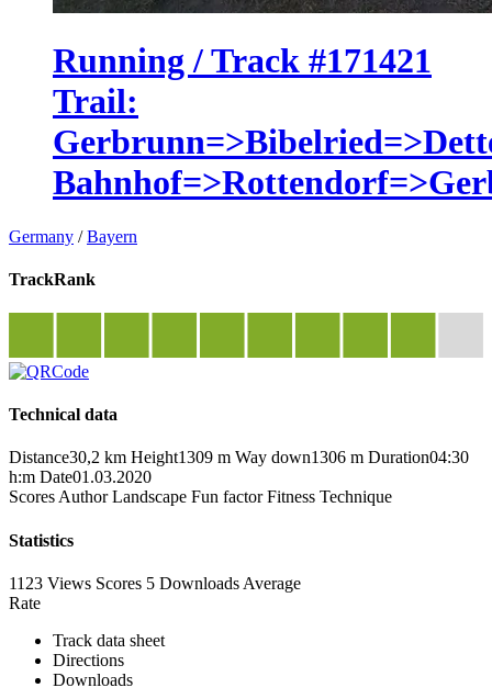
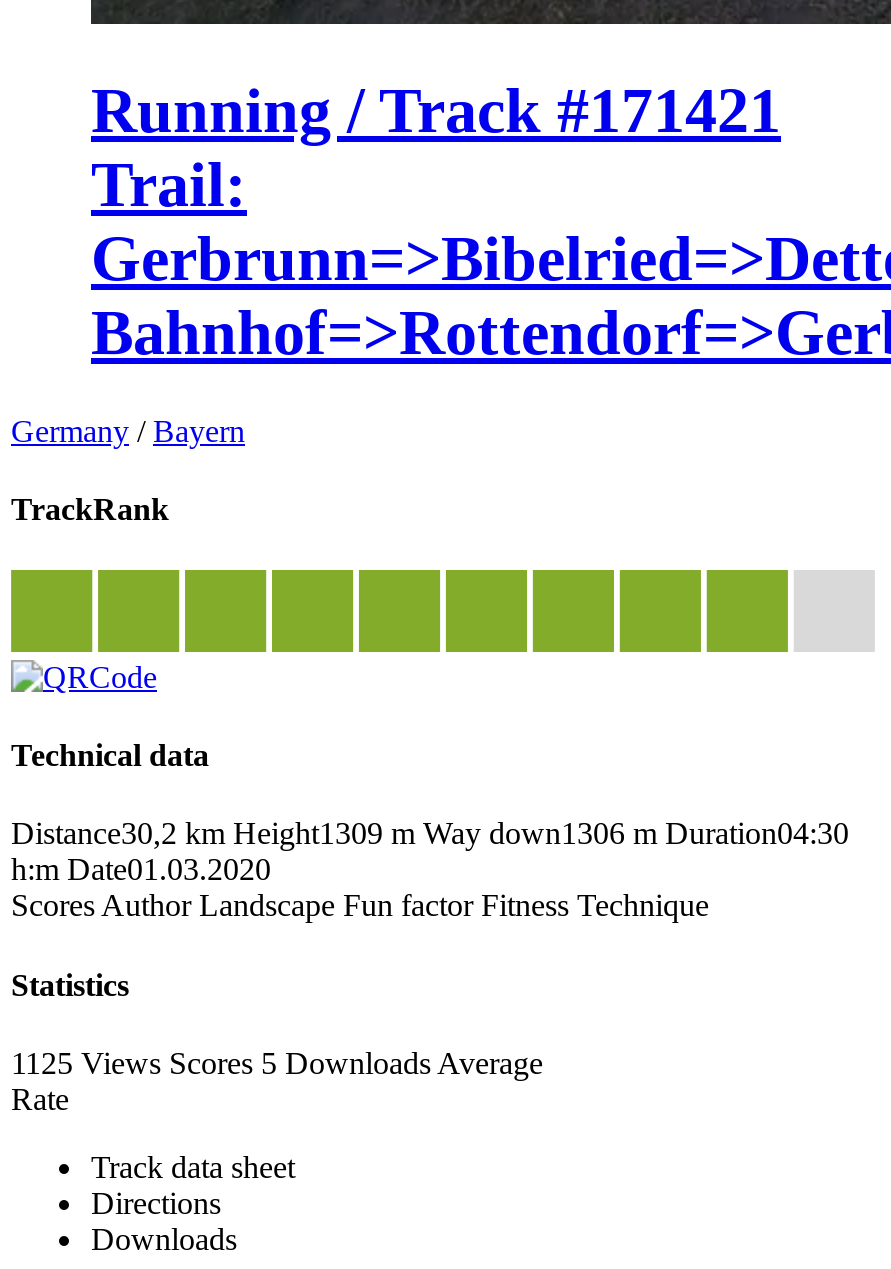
[9,574,301,592] 1123 Views Scores 5 Downloads Average -> [11,1046,543,1080] 1125 Views Scores 5 Downloads Average

